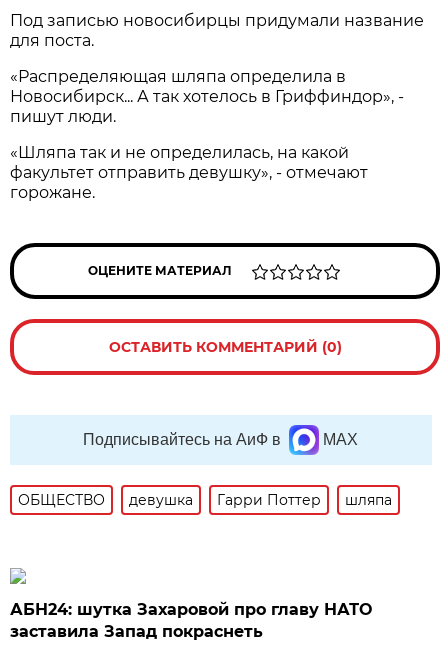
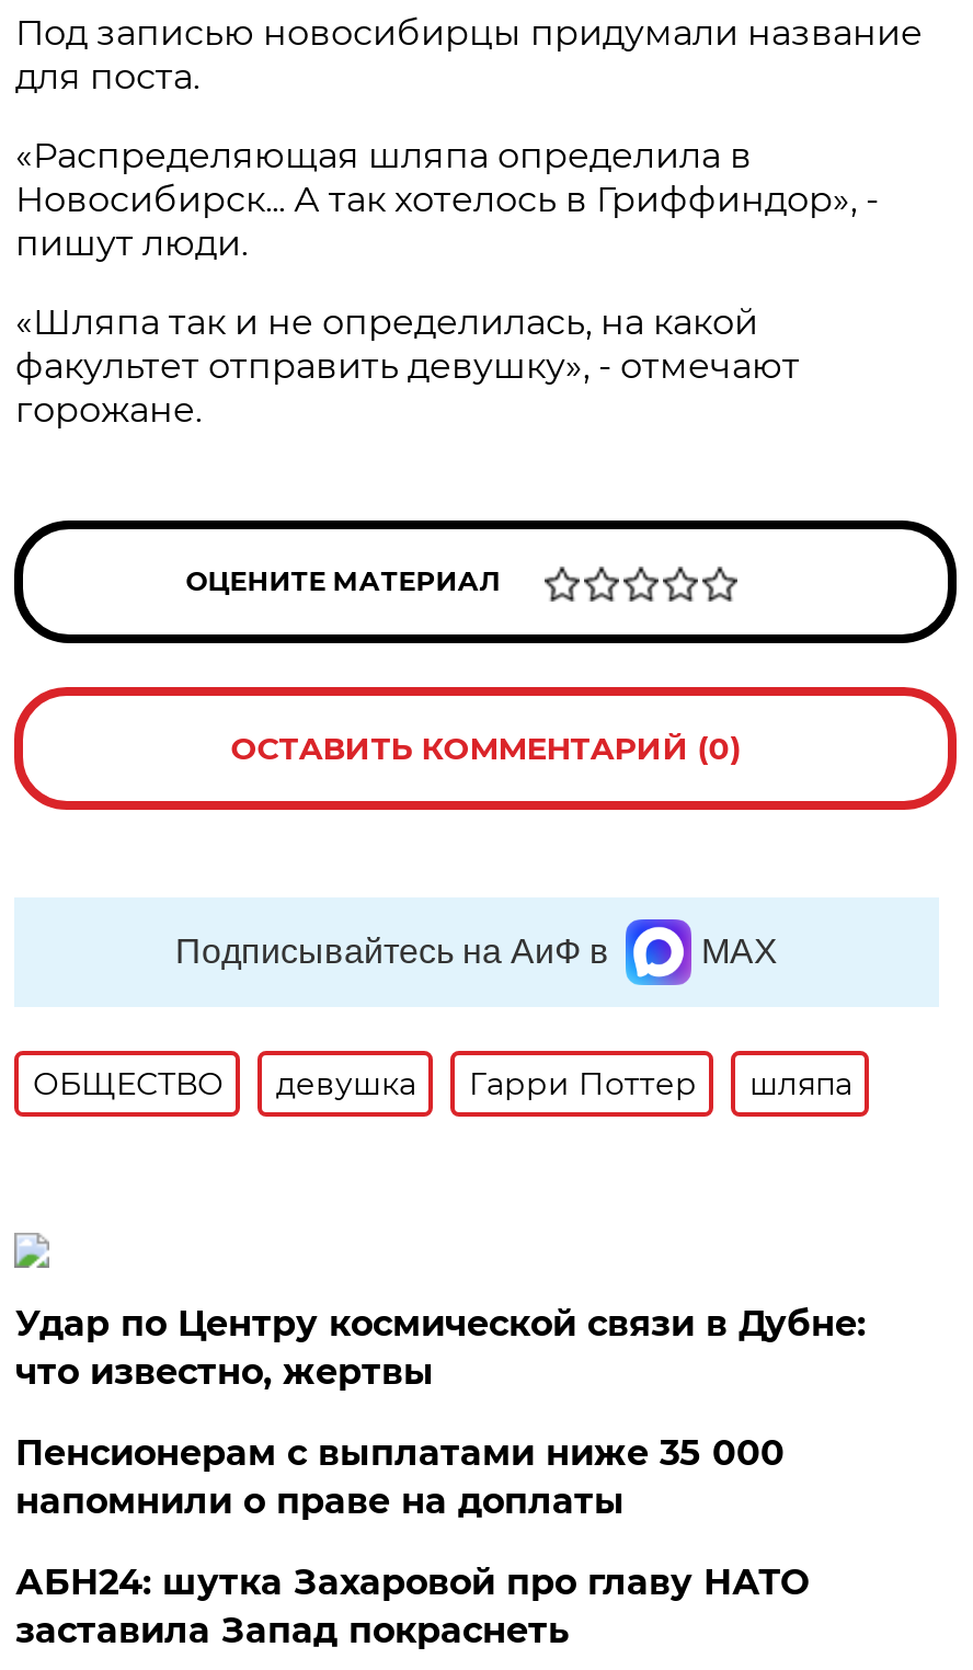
none -> [15,1303,865,1522] Удар по Центру космической связи в Дубне: | что известно, жертвы | Пенсионерам с выплатами ниже 35 000 | напомнили о праве на доплаты

